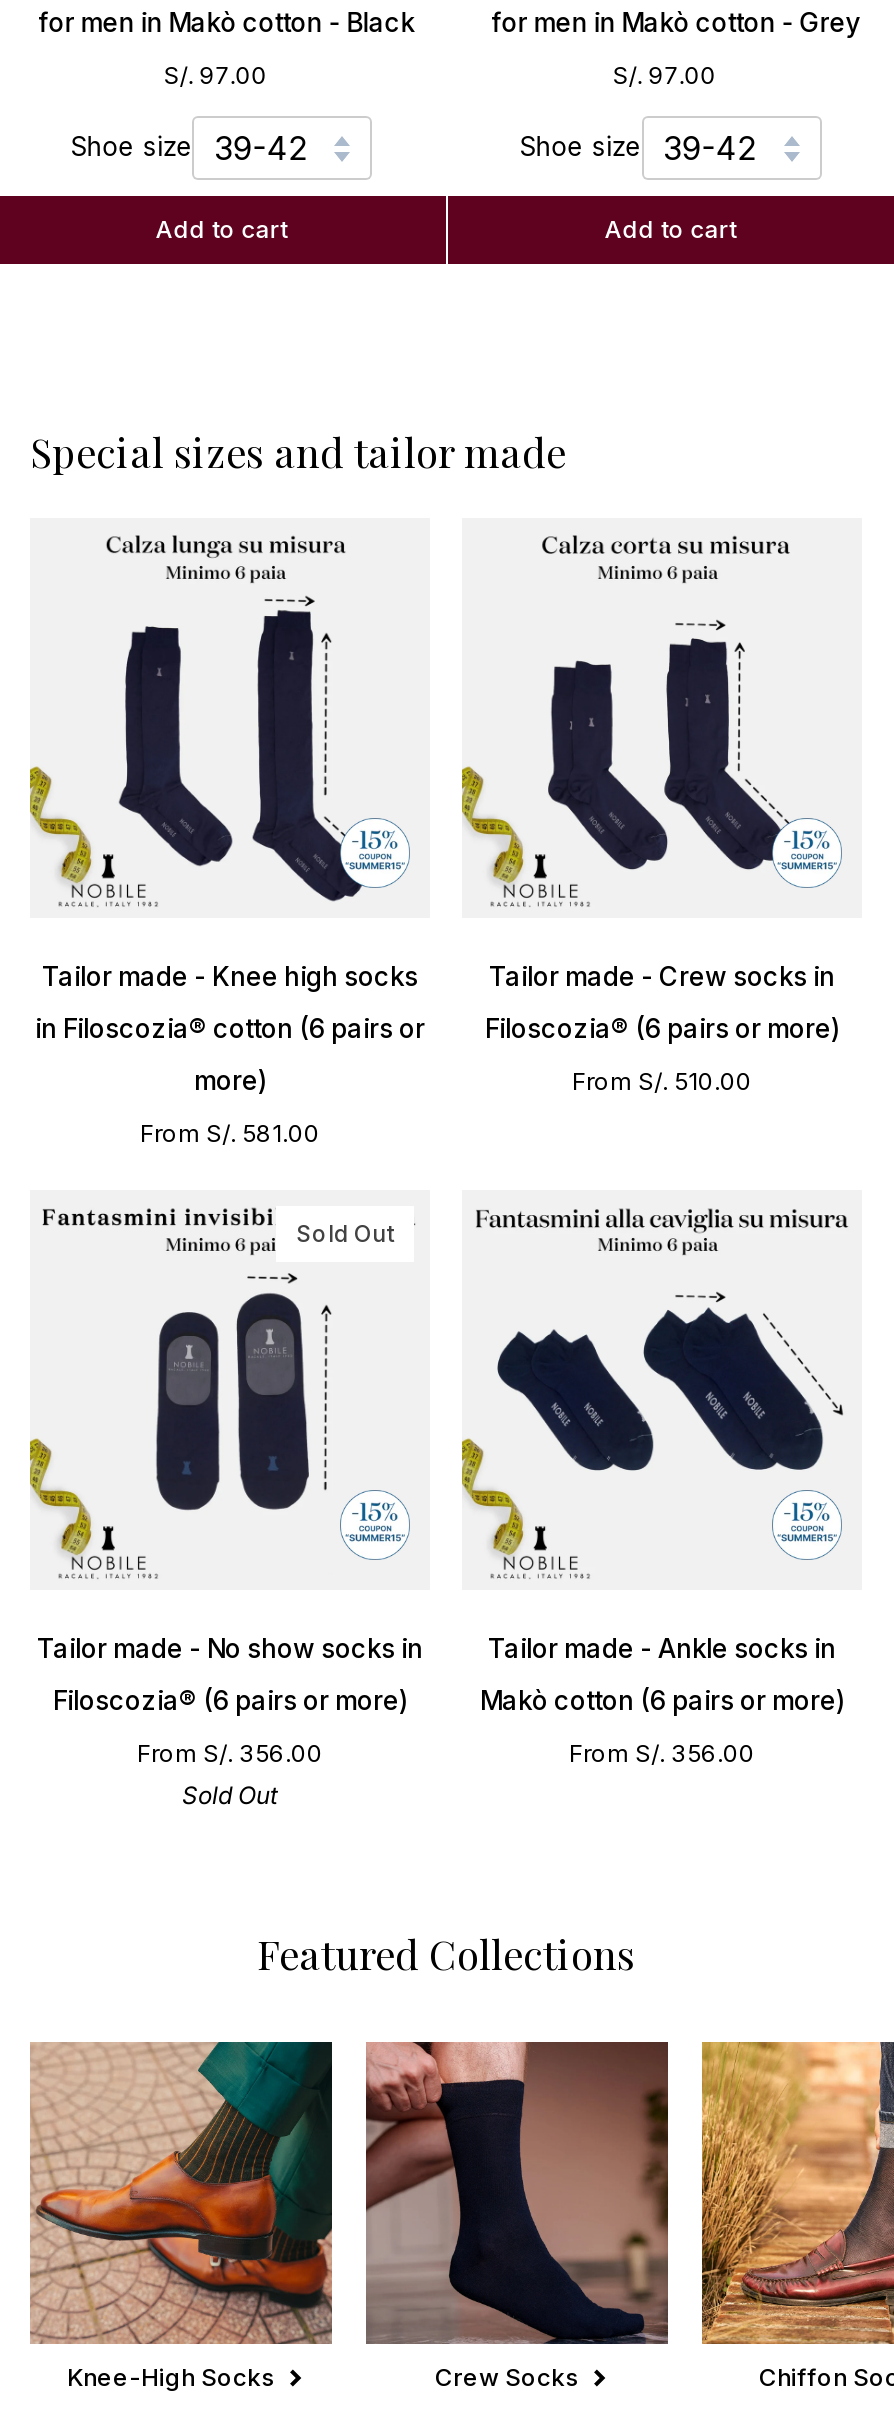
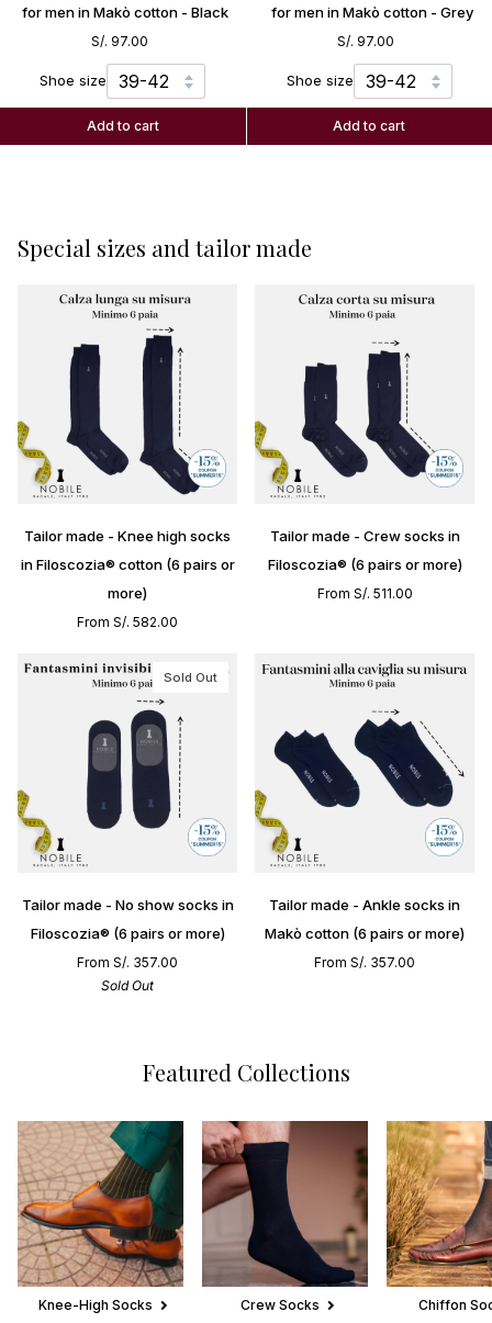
[572,1065,752,1095] From S/. 510.00 -> [317,585,412,601] From S/. 511.00
[140,1117,320,1147] From S/. 581.00 -> [77,613,178,630] From S/. 582.00
[137,1737,323,1767] From S/. 356.00 -> [77,954,178,970] From S/. 357.00
[569,1737,755,1767] From S/. 356.00 -> [314,954,415,970] From S/. 357.00

